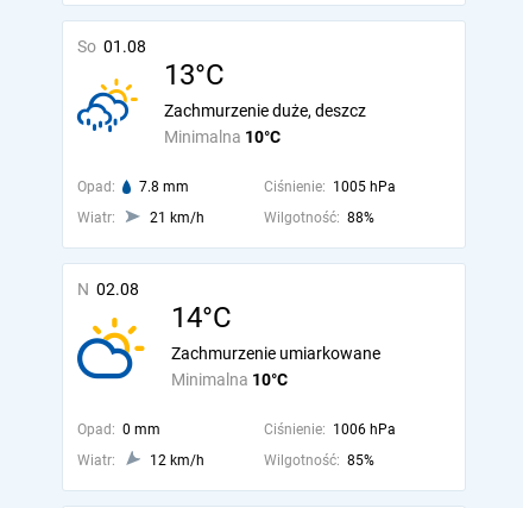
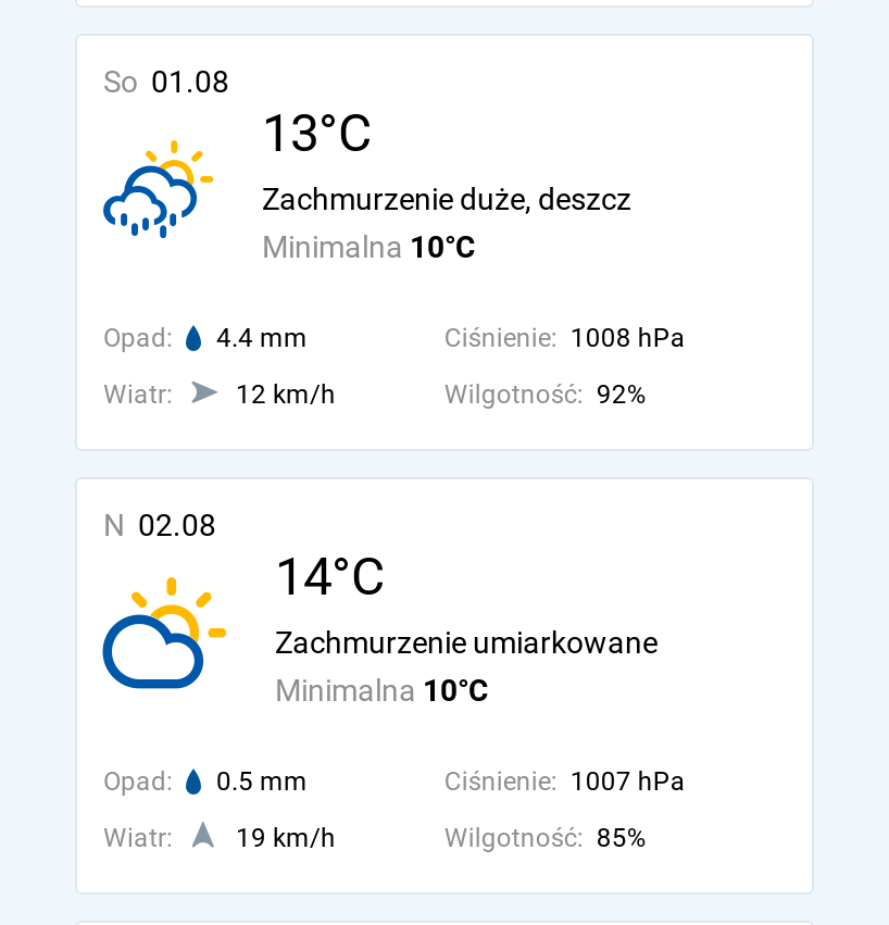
[77,178,189,195] Opad: 7.8 mm -> [103,323,308,353] Opad: 4.4 mm
[264,178,396,195] Ciśnienie: 1005 hPa -> [444,323,686,353] Ciśnienie: 1008 hPa
[150,209,204,226] 21 km/h -> [236,379,336,410] 12 km/h
[264,209,374,226] Wilgotność: 88% -> [444,379,646,410] Wilgotność: 92%
[77,421,396,438] Opad: 0 mm | Ciśnienie: 1006 hPa -> [103,766,686,797] Opad: | 0.5 mm | Ciśnienie: 1007 hPa
[150,452,204,469] 12 km/h -> [236,823,336,853] 19 km/h

